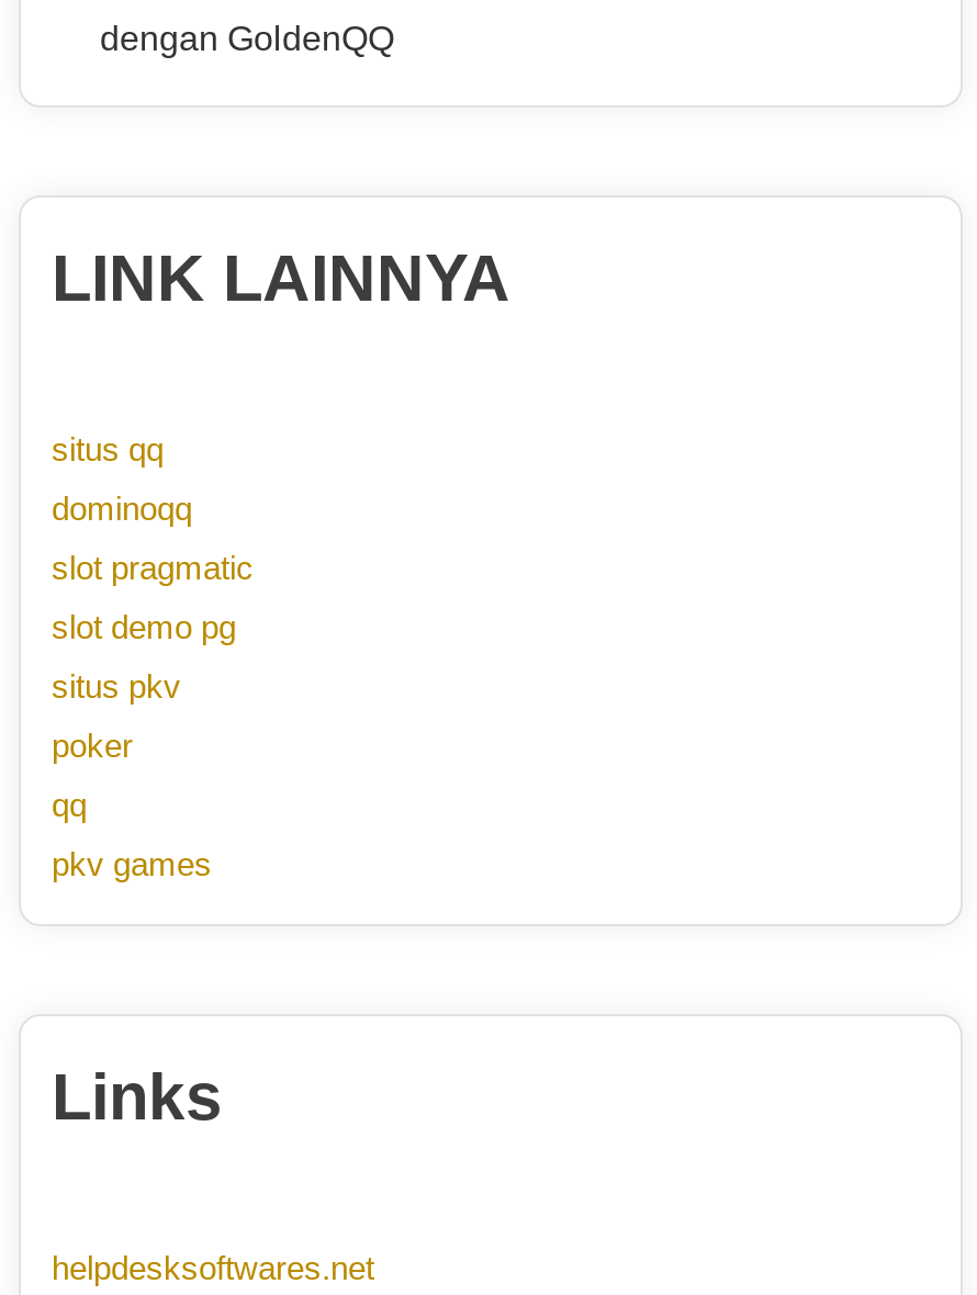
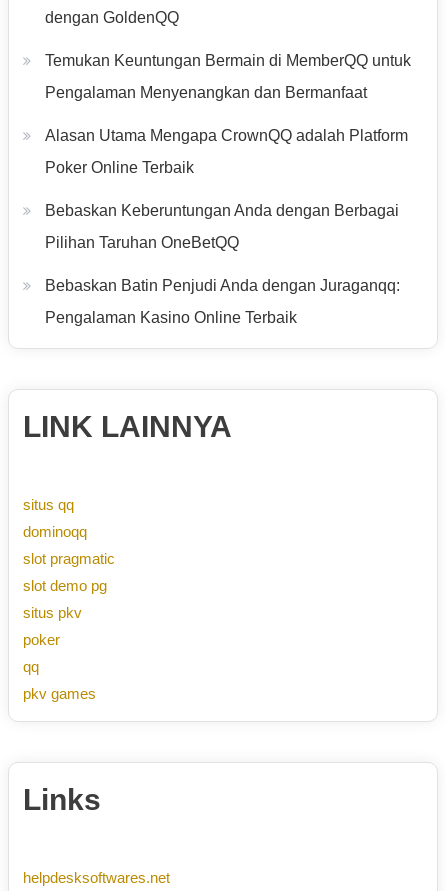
none -> [45,52,411,326] Temukan Keuntungan Bermain di MemberQQ untuk | Pengalaman Menyenangkan dan Bermanfaat | Alasan Utama Mengapa CrownQQ adalah Platform | Poker Online Terbaik | Bebaskan Keberuntungan Anda dengan Berbagai | Pilihan Taruhan OneBetQQ | Bebaskan Batin Penjudi Anda dengan Juraganqq: | Pengalaman Kasino Online Terbaik

